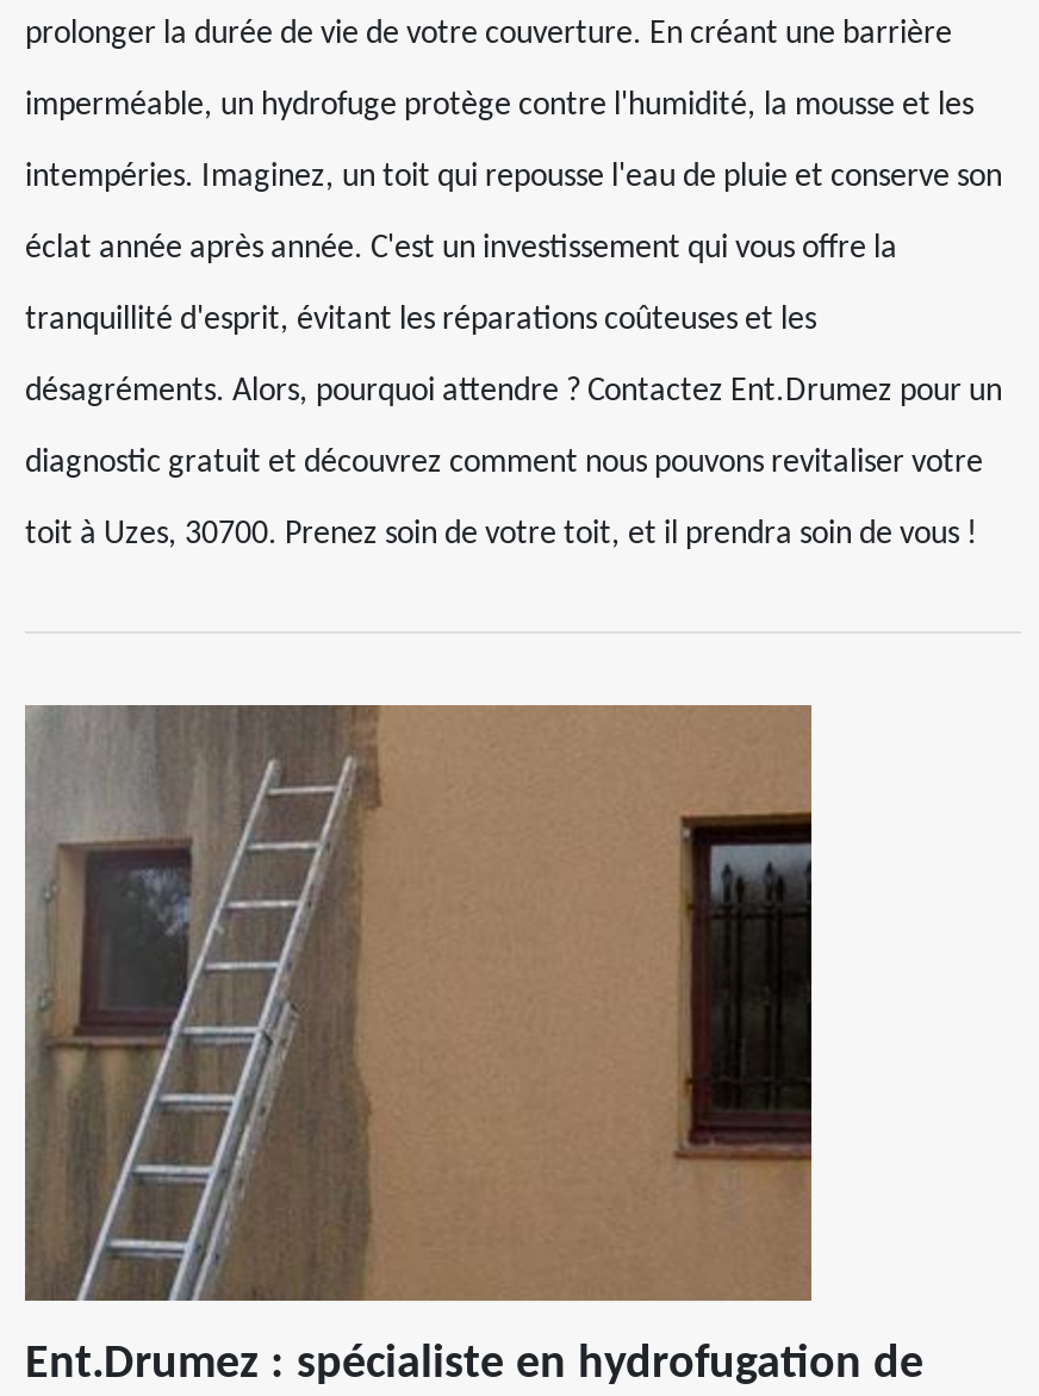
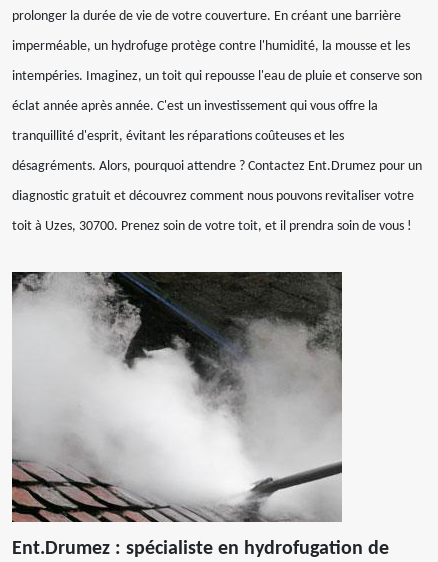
[25,703,814,1303] [image] -> [11,271,343,523] [image]

